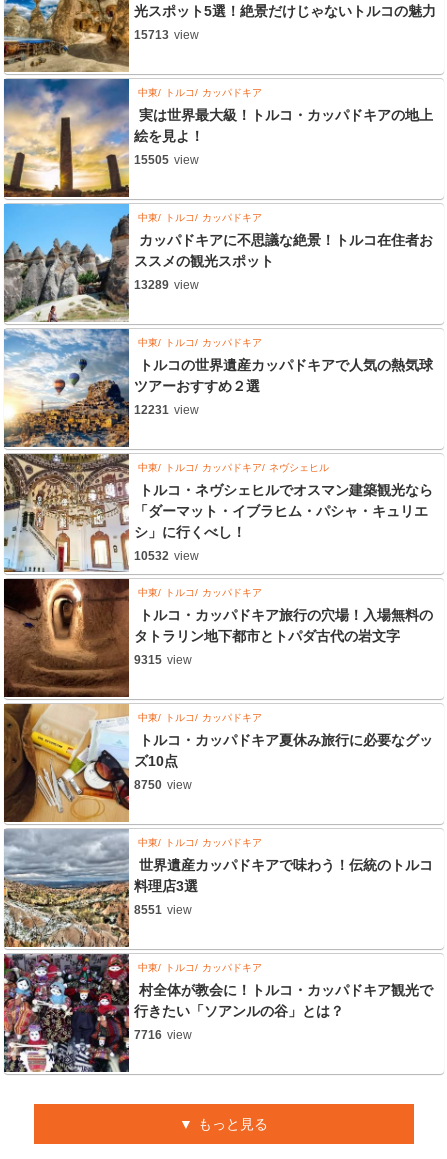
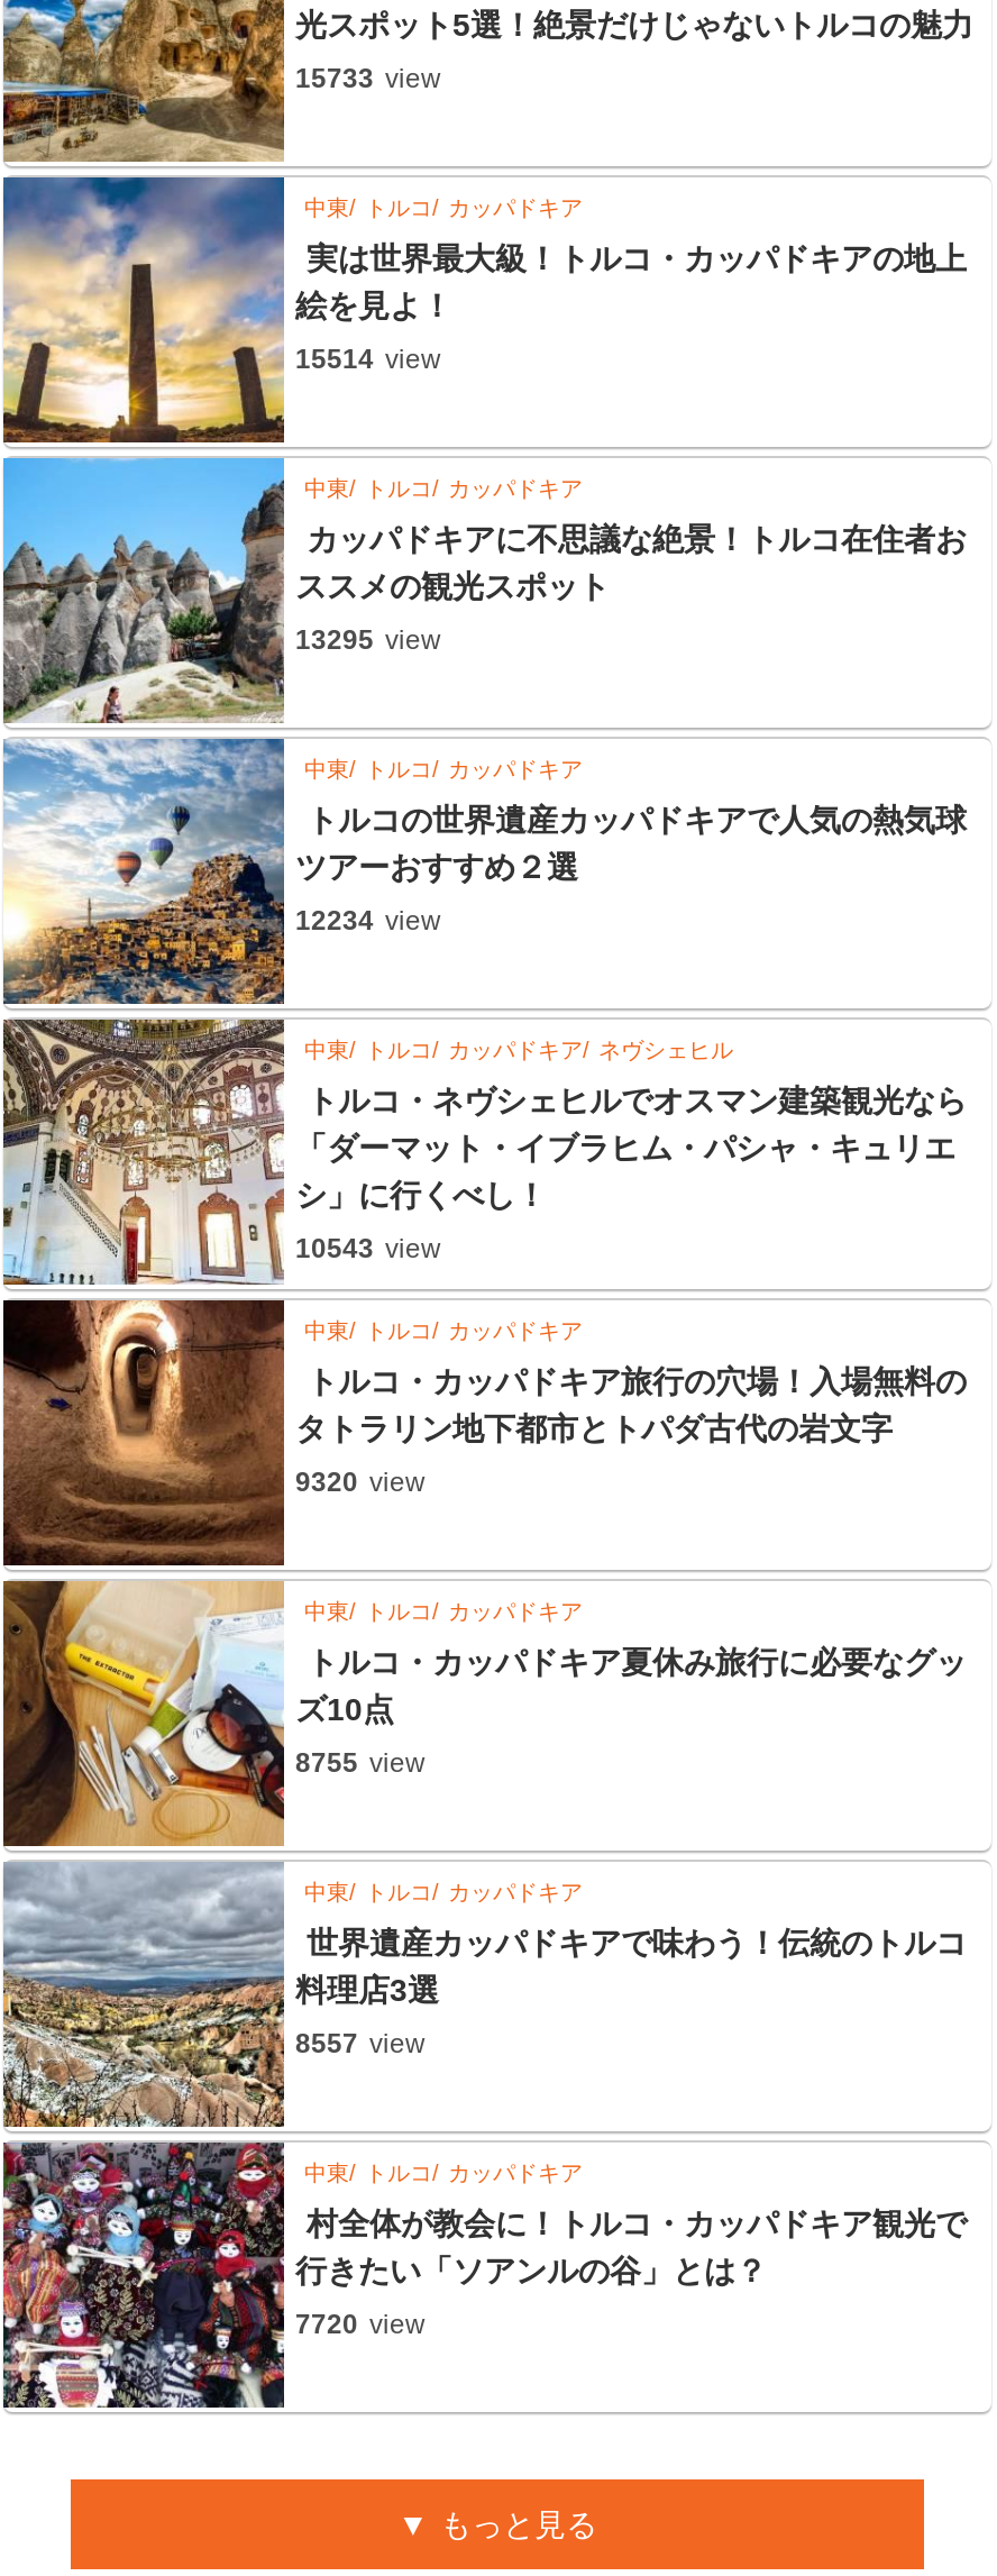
[134,28,199,42] 15713 view -> [295,63,441,94] 15733 view
[134,153,199,167] 15505 view -> [295,344,441,375] 15514 view
[134,278,199,292] 13289 view -> [295,624,441,656] 13295 view
[134,403,199,417] 12231 view -> [295,905,441,937] 12234 view
[134,549,199,563] 10532 view -> [295,1233,441,1264] 10543 view
[134,653,192,667] 9315 view -> [295,1467,426,1498] 9320 view
[134,778,192,792] 8750 view -> [295,1747,426,1779] 8755 view
[134,903,192,917] 8551 view -> [295,2028,426,2059] 8557 view
[134,1028,192,1042] 7716 view -> [295,2309,426,2340] 7720 view

